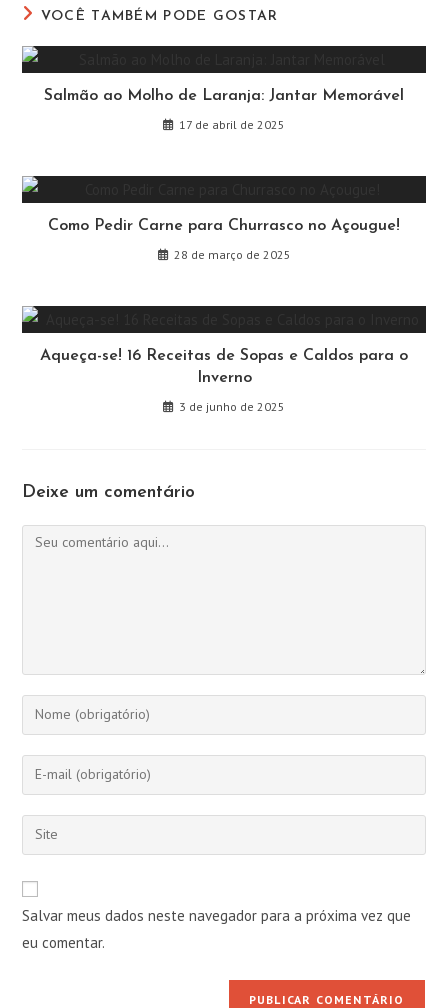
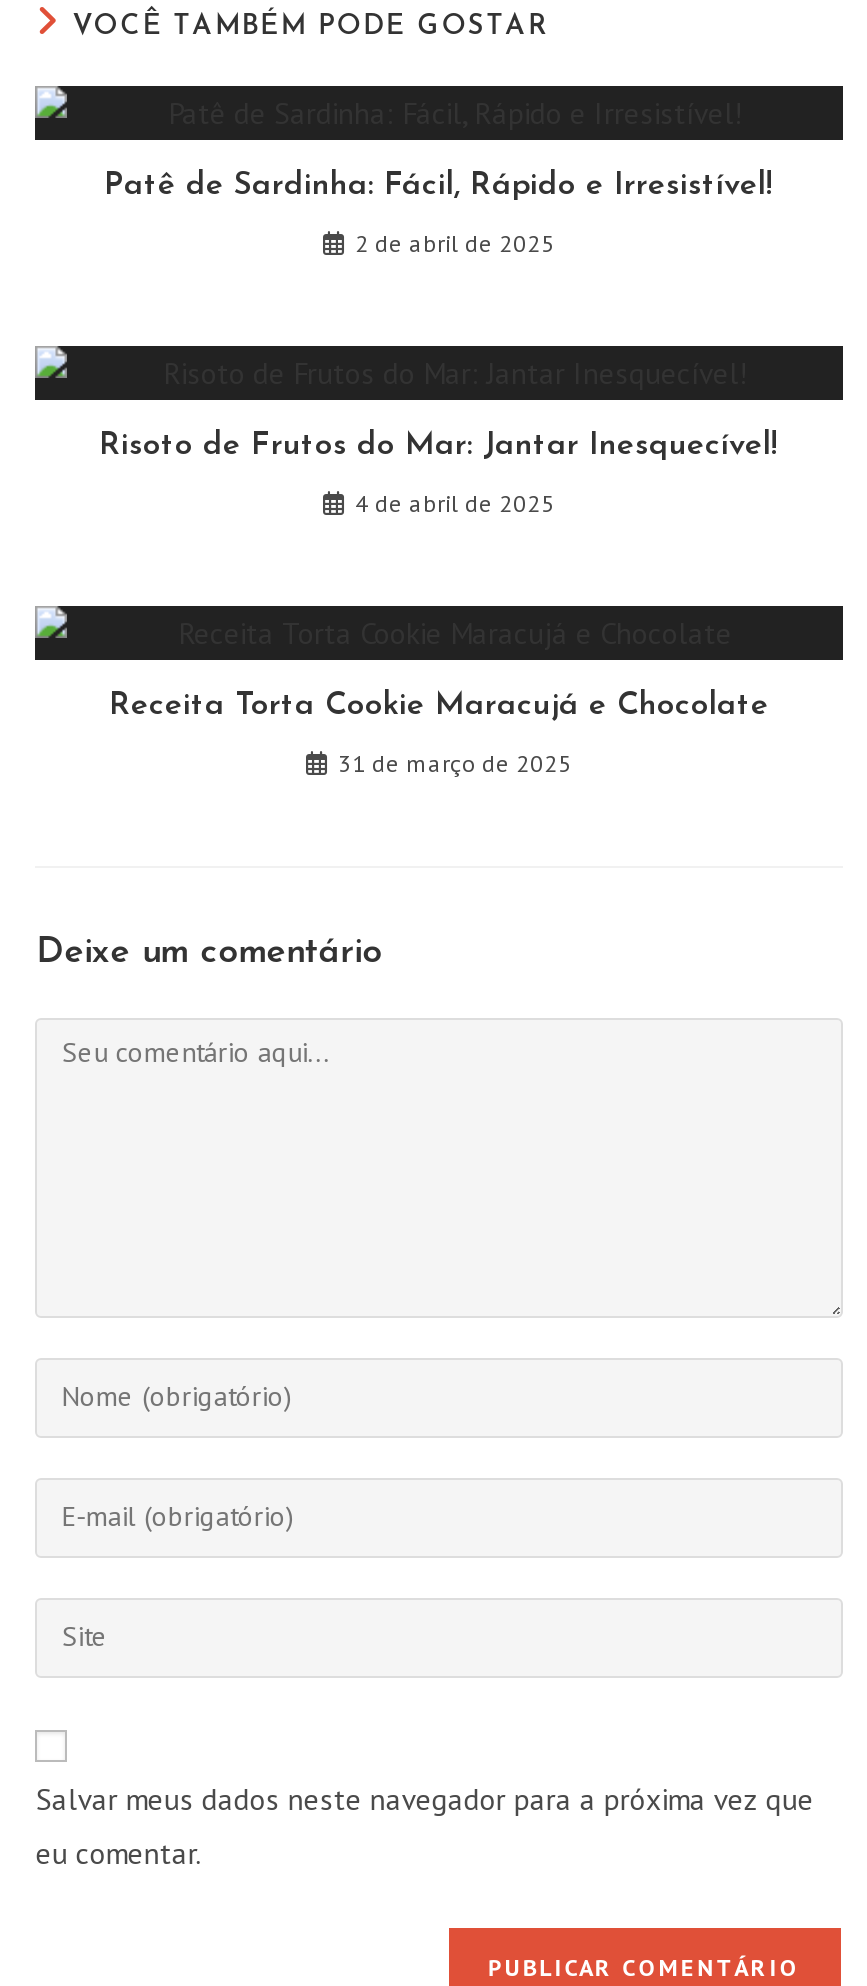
[44,88,404,104] Salmão ao Molho de Laranja: Jantar Memorável -> [104,170,774,202] Patê de Sardinha: Fácil, Rápido e Irresistível!
[179,117,285,132] 17 de abril de 2025 -> [355,228,555,258] 2 de abril de 2025
[48,218,400,234] Como Pedir Carne para Churrasco no Açougue! -> [99,430,779,462] Risoto de Frutos do Mar: Jantar Inesquecível!
[173,247,290,262] 28 de março de 2025 -> [355,488,555,518] 4 de abril de 2025
[40,348,408,386] Aqueça-se! 16 Receitas de Sopas e Caldos para o | Inverno -> [109,690,769,722] Receita Torta Cookie Maracujá e Chocolate
[179,399,285,414] 3 de junho de 2025 -> [338,748,572,778] 31 de março de 2025

